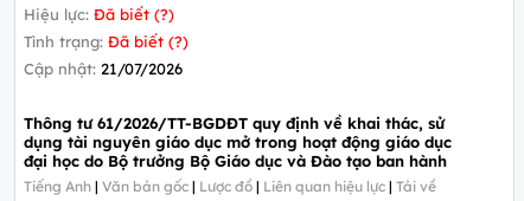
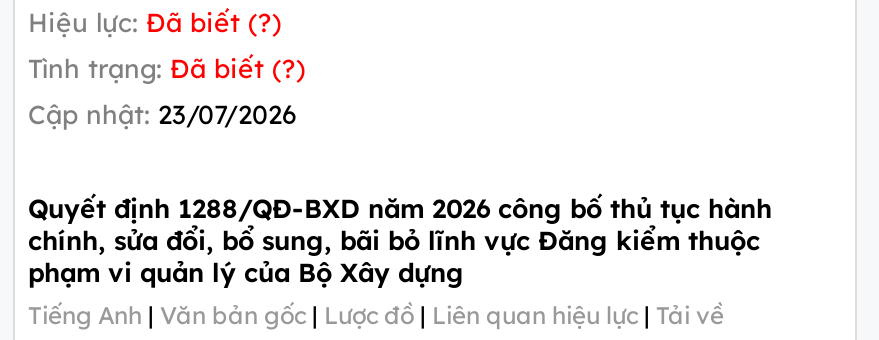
[23,59,182,78] Cập nhật: 21/07/2026 -> [28,99,296,131] Cập nhật: 23/07/2026
[23,113,451,170] Thông tư 61/2026/TT-BGDĐT quy định về khai thác, sử | dụng tài nguyên giáo dục mở trong hoạt động giáo dục | đại học do Bộ trưởng Bộ Giáo dục và Đào tạo ban hành -> [28,192,772,288] Quyết định 1288/QĐ-BXD năm 2026 công bố thủ tục hành | chính, sửa đổi, bổ sung, bãi bỏ lĩnh vực Đăng kiểm thuộc | phạm vi quản lý của Bộ Xây dựng

